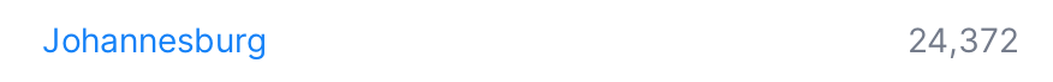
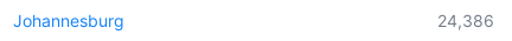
[908,19,1018,59] 24,372 -> [437,10,494,30] 24,386

